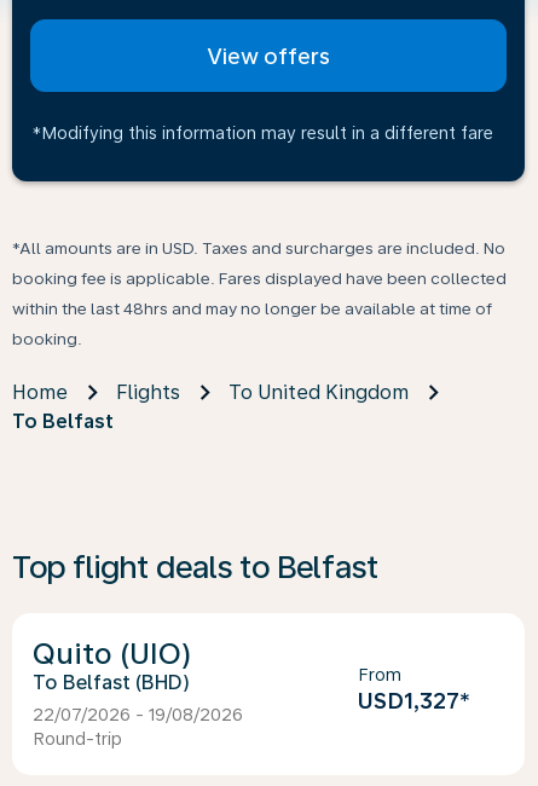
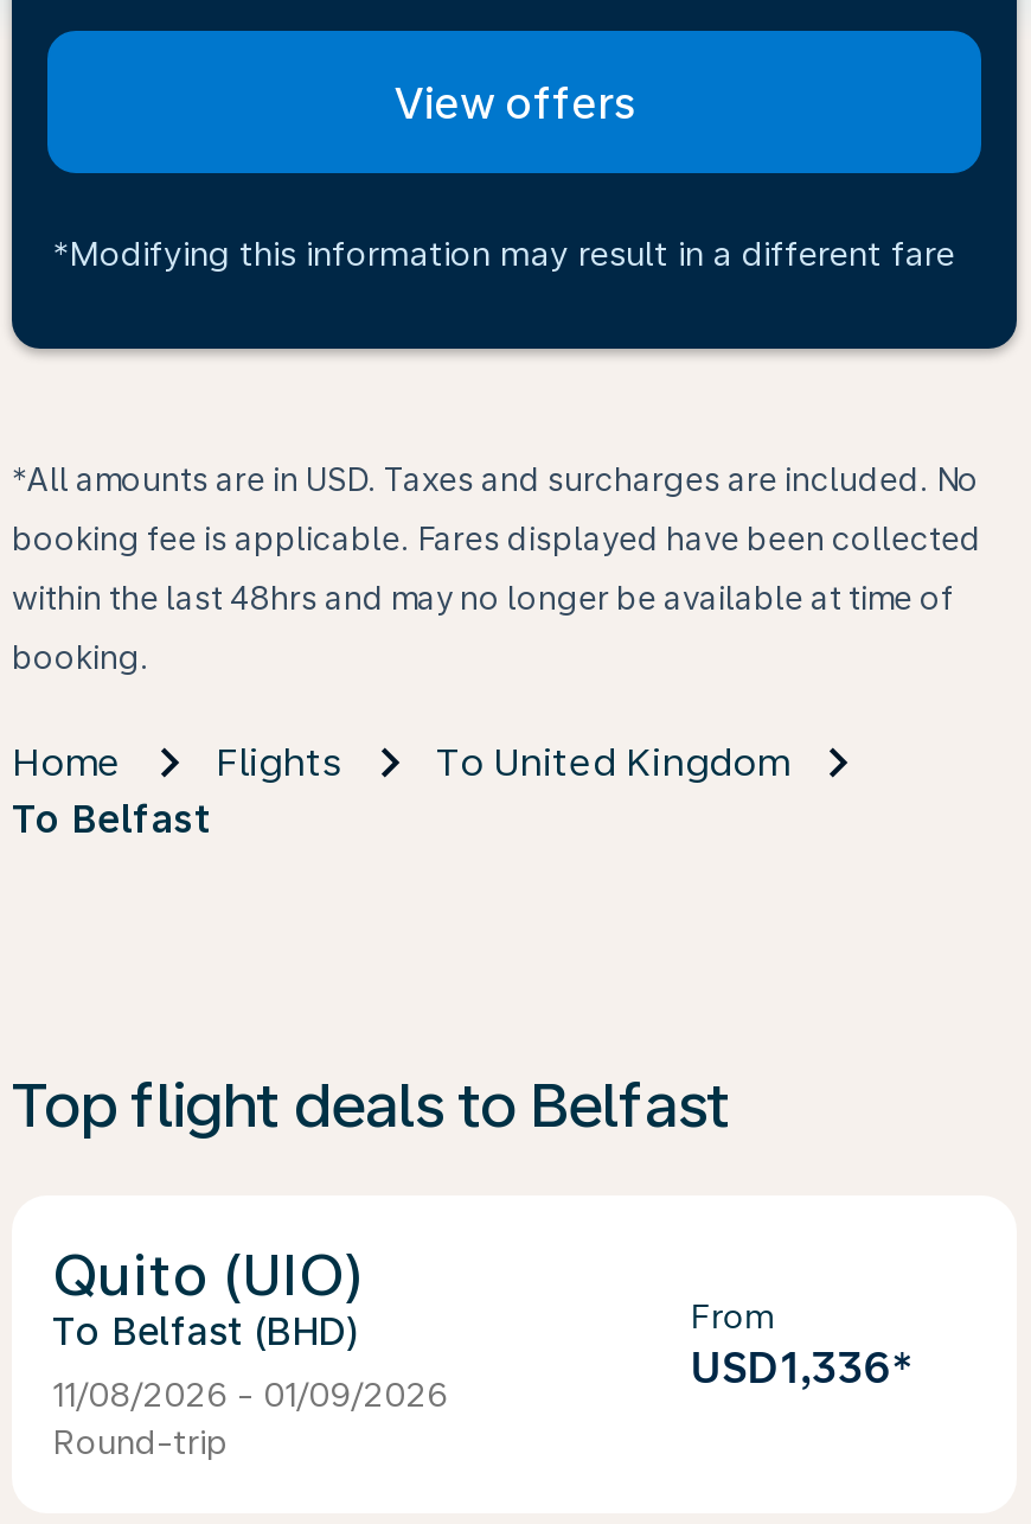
[358,688,470,713] USD1,327* -> [690,1343,913,1392] USD1,336*
[33,705,243,724] 22/07/2026 - 19/08/2026 -> [52,1376,448,1414] 11/08/2026 - 01/09/2026

